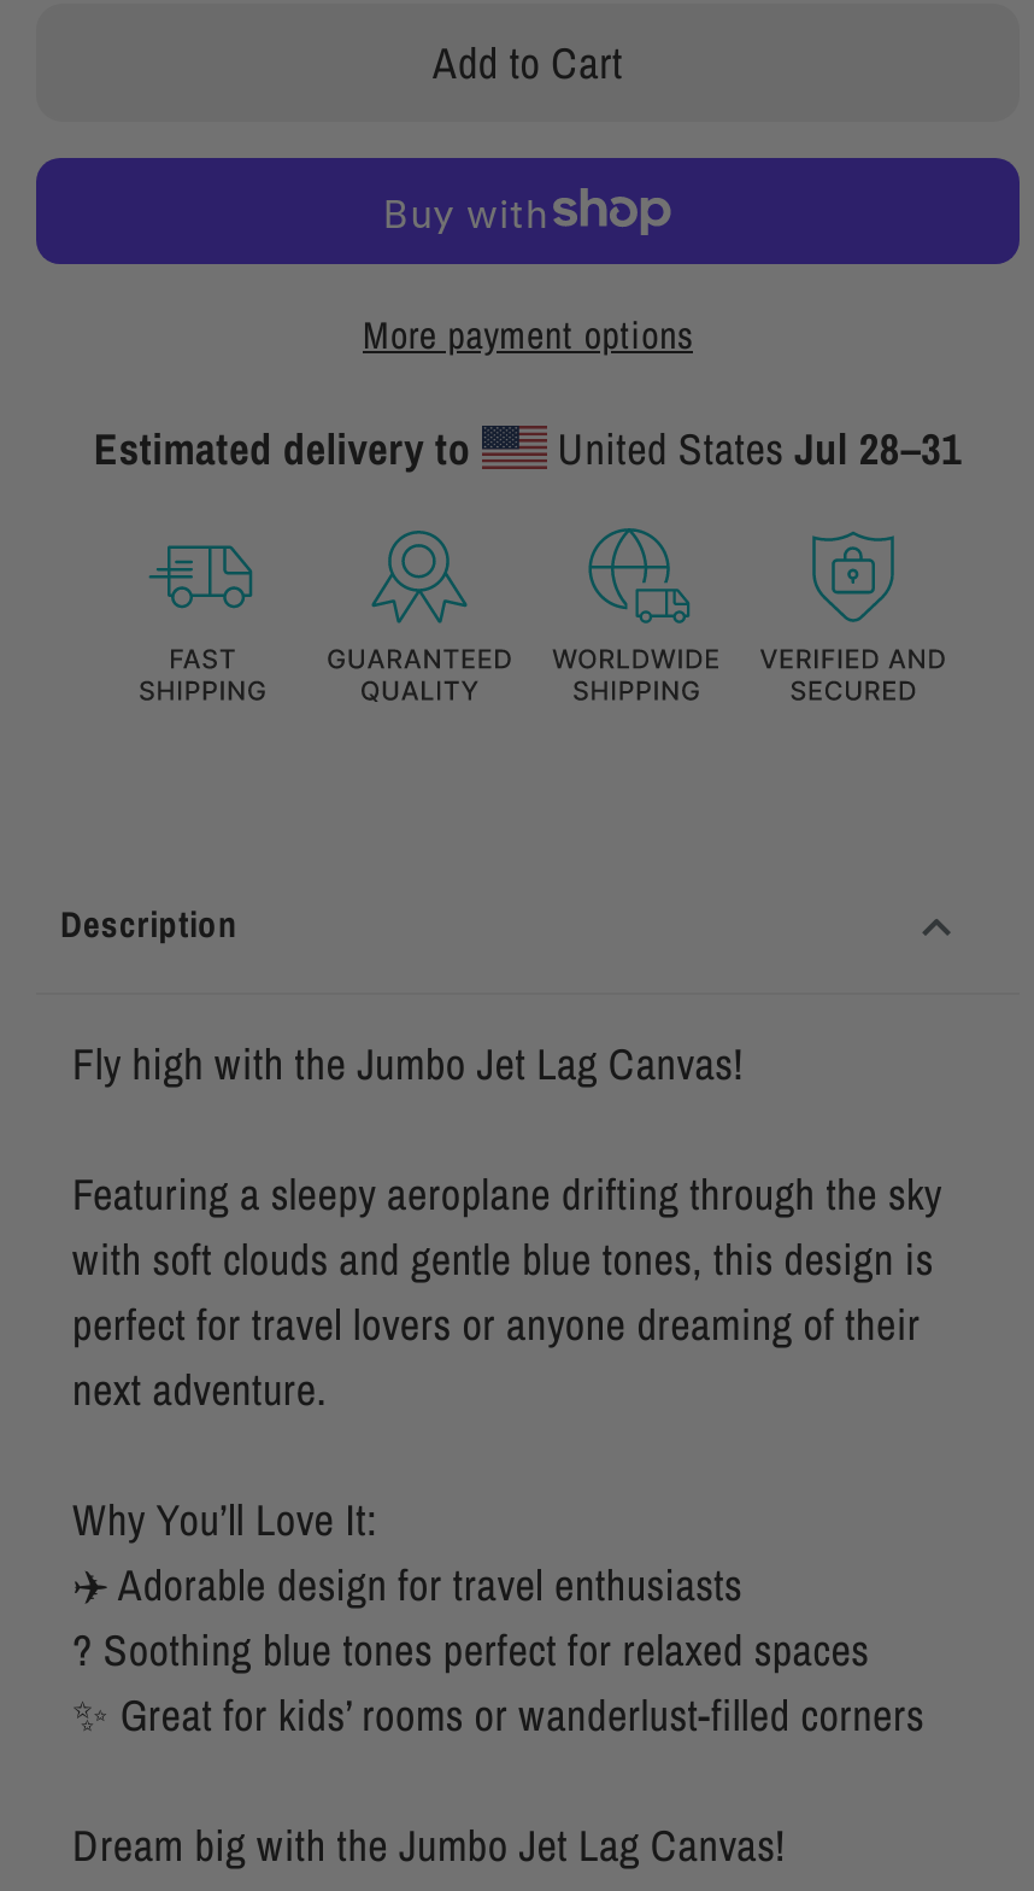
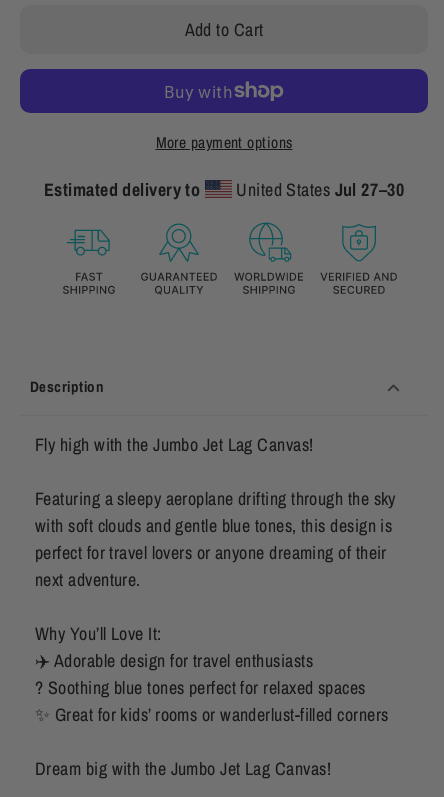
[547,418,962,479] United States Jul 28–31 -> [232,177,404,202] United States Jul 27–30

